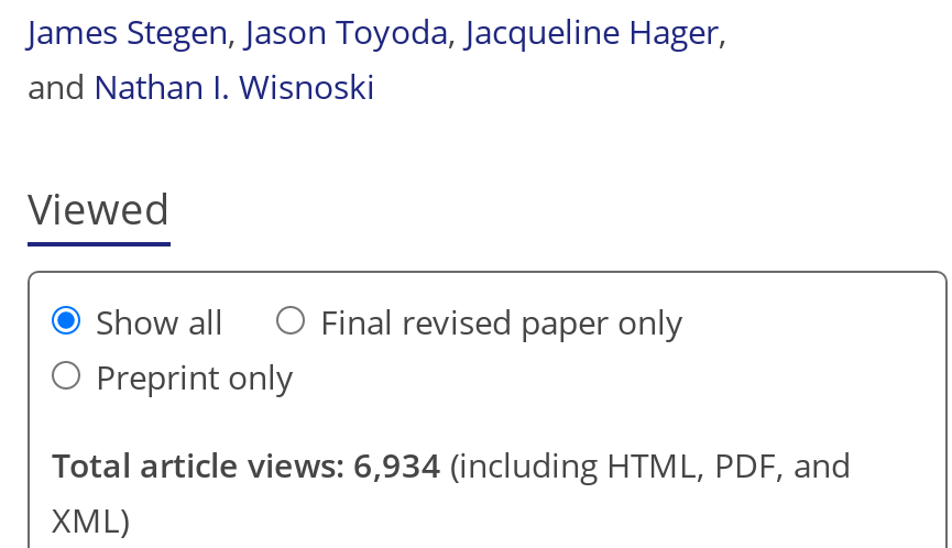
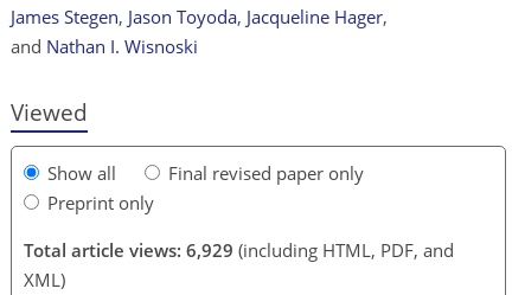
[52,442,851,486] Total article views: 6,934 (including HTML, PDF, and -> [24,238,454,262] Total article views: 6,929 (including HTML, PDF, and

